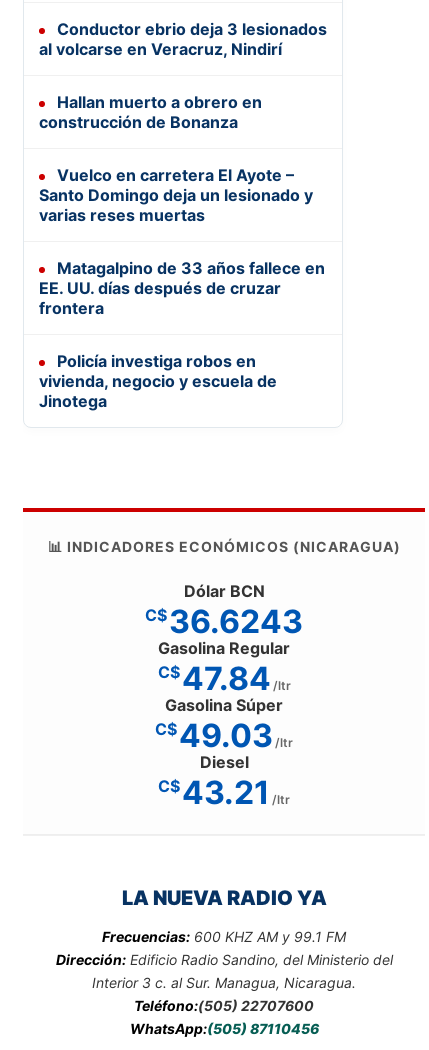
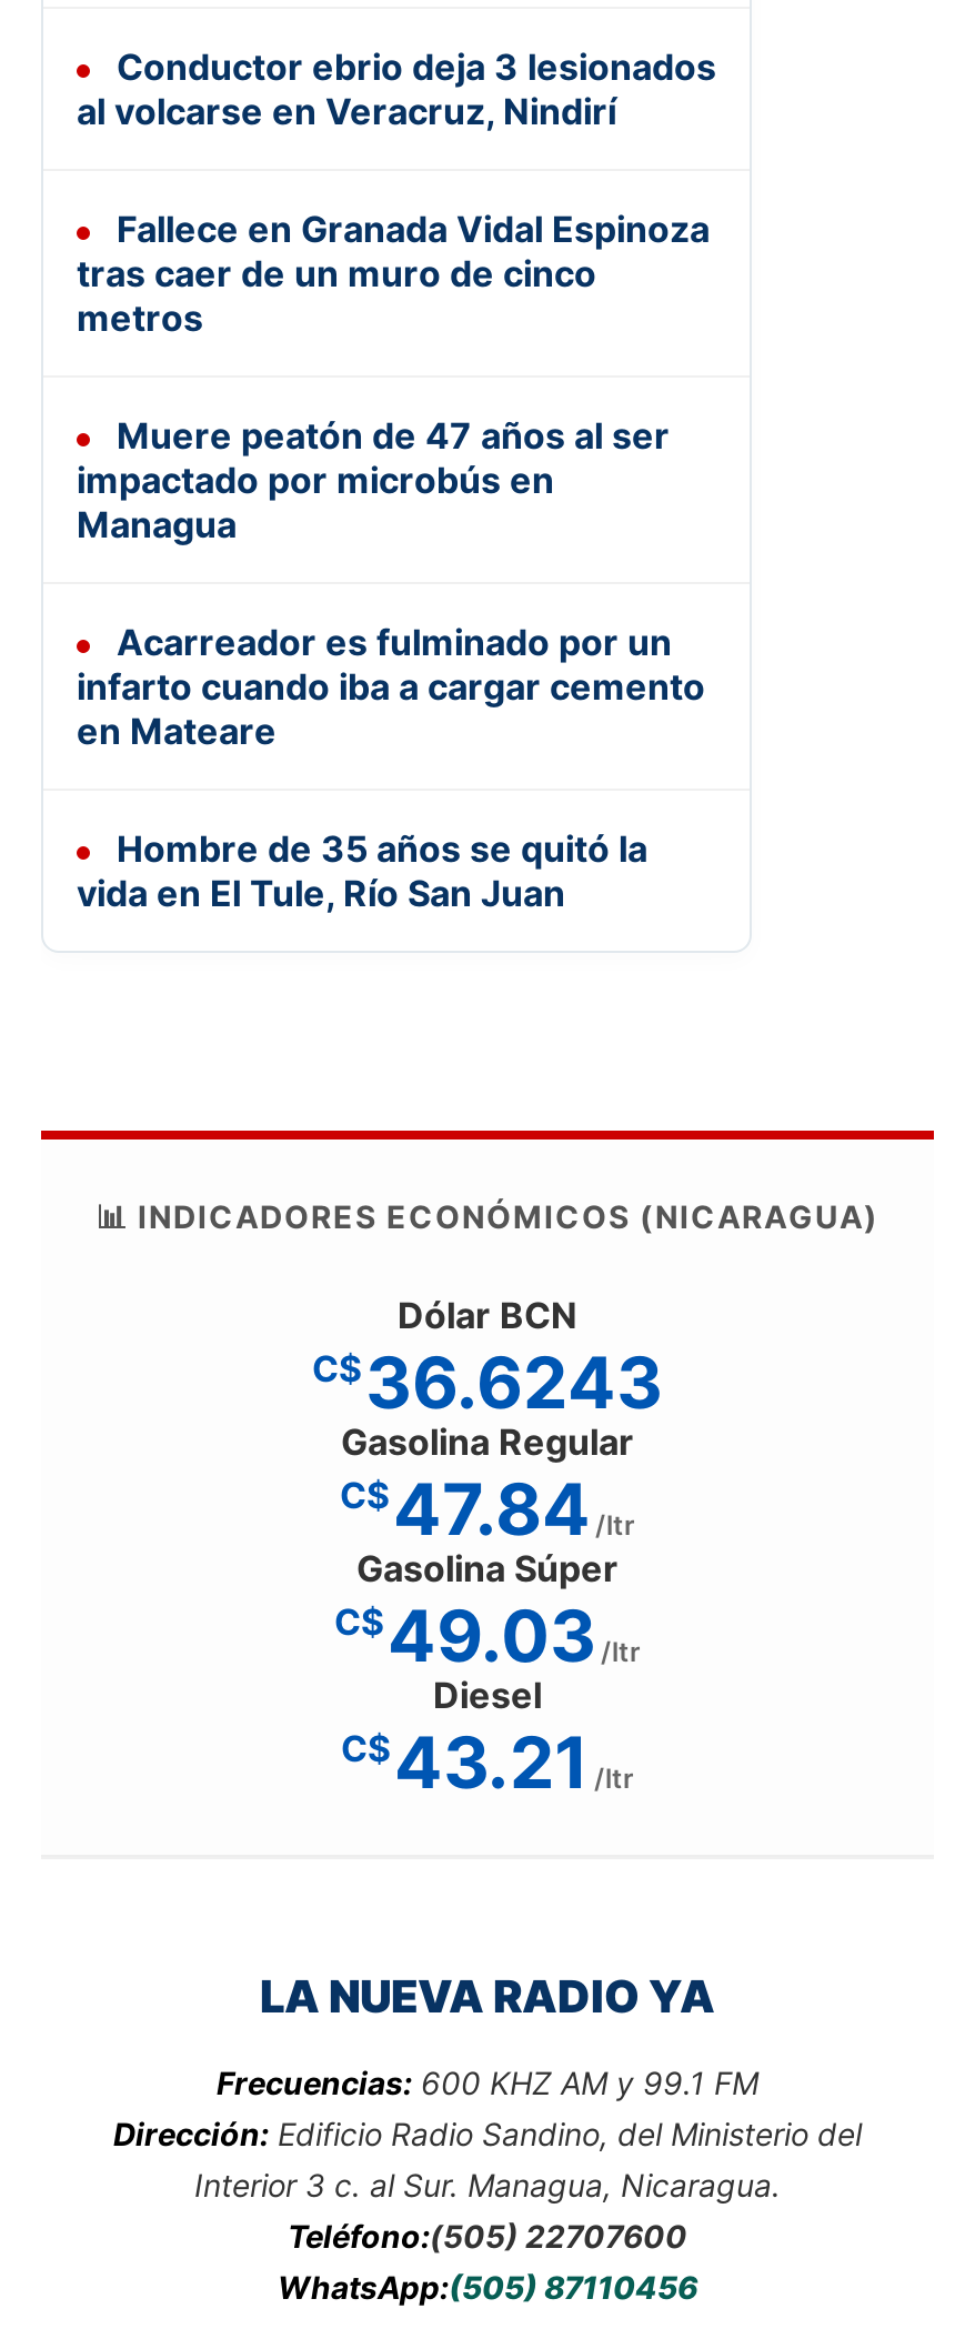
[39,92,262,132] Hallan muerto a obrero en | construcción de Bonanza -> [77,207,710,340] Fallece en Granada Vidal Espinoza | tras caer de un muro de cinco | metros
[39,165,313,225] Vuelco en carretera El Ayote – | Santo Domingo deja un lesionado y | varias reses muertas -> [77,413,670,547] Muere peatón de 47 años al ser | impactado por microbús en | Managua
[39,258,325,318] Matagalpino de 33 años fallece en | EE. UU. días después de cruzar | frontera -> [77,620,705,753] Acarreador es fulminado por un | infarto cuando iba a cargar cemento | en Mateare
[39,351,277,411] Policía investiga robos en | vivienda, negocio y escuela de | Jinotega -> [77,827,647,915] Hombre de 35 años se quitó la | vida en El Tule, Río San Juan

